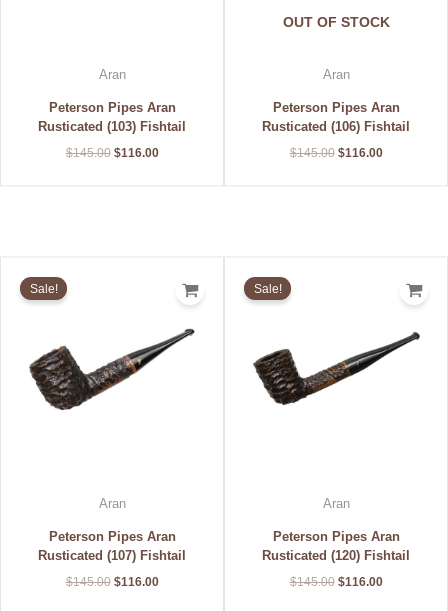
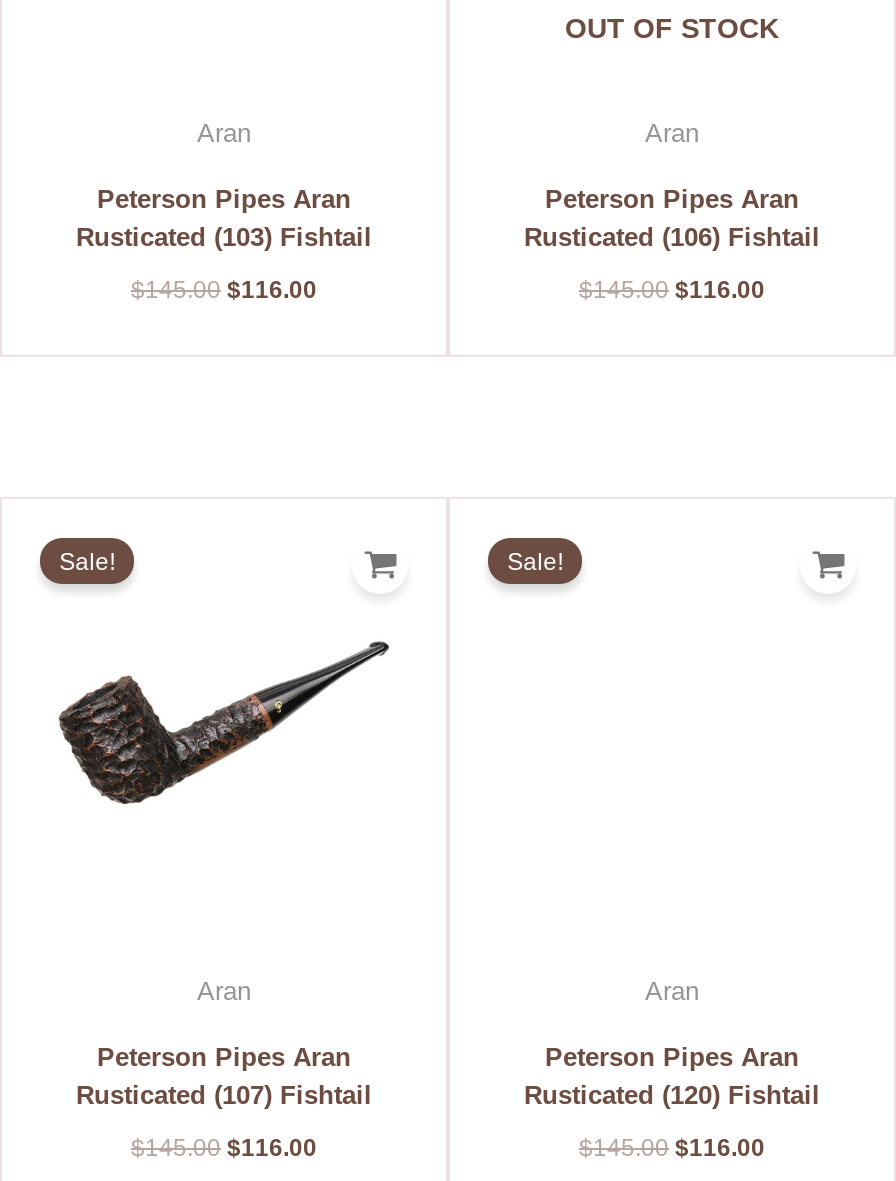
[252,331,421,406] [image] -> none

